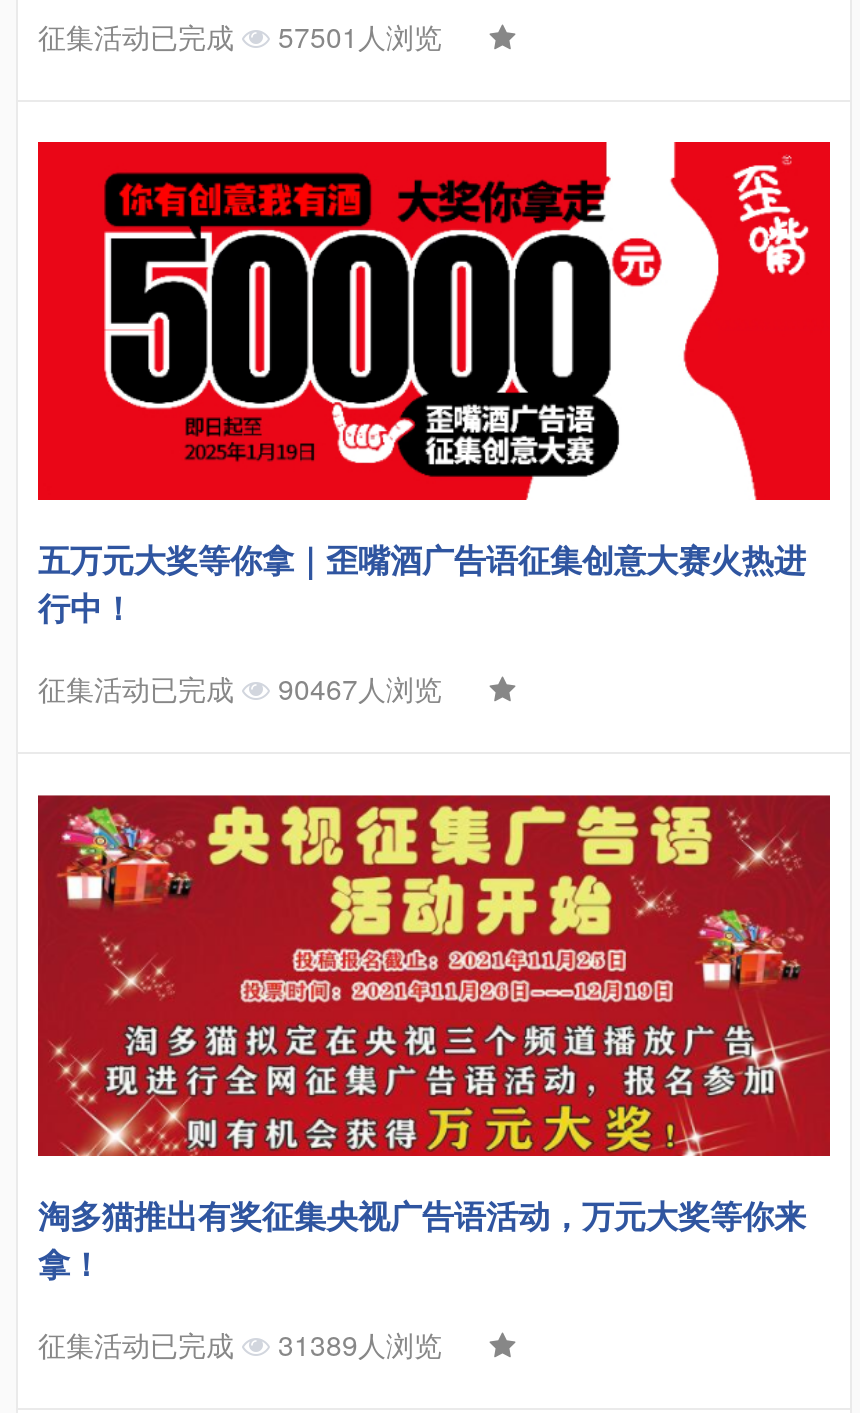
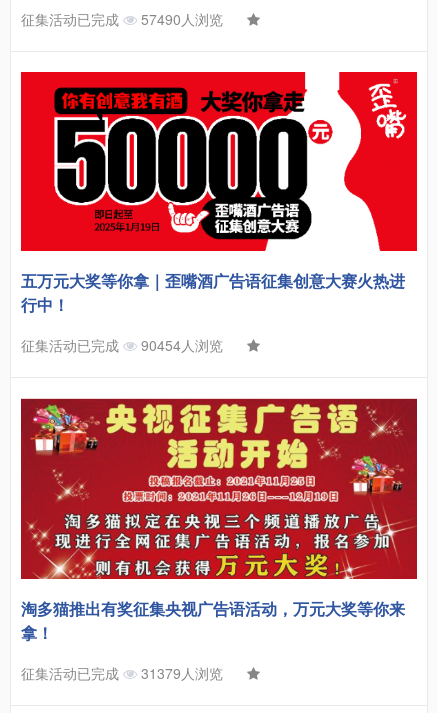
[38,16,442,56] 征集活动已完成 57501人浏览 -> [21,9,223,29] 征集活动已完成 57490人浏览
[38,669,442,709] 征集活动已完成 90467人浏览 -> [21,335,223,355] 征集活动已完成 90454人浏览
[38,1323,442,1363] 征集活动已完成 31389人浏览 -> [21,662,223,682] 征集活动已完成 31379人浏览

